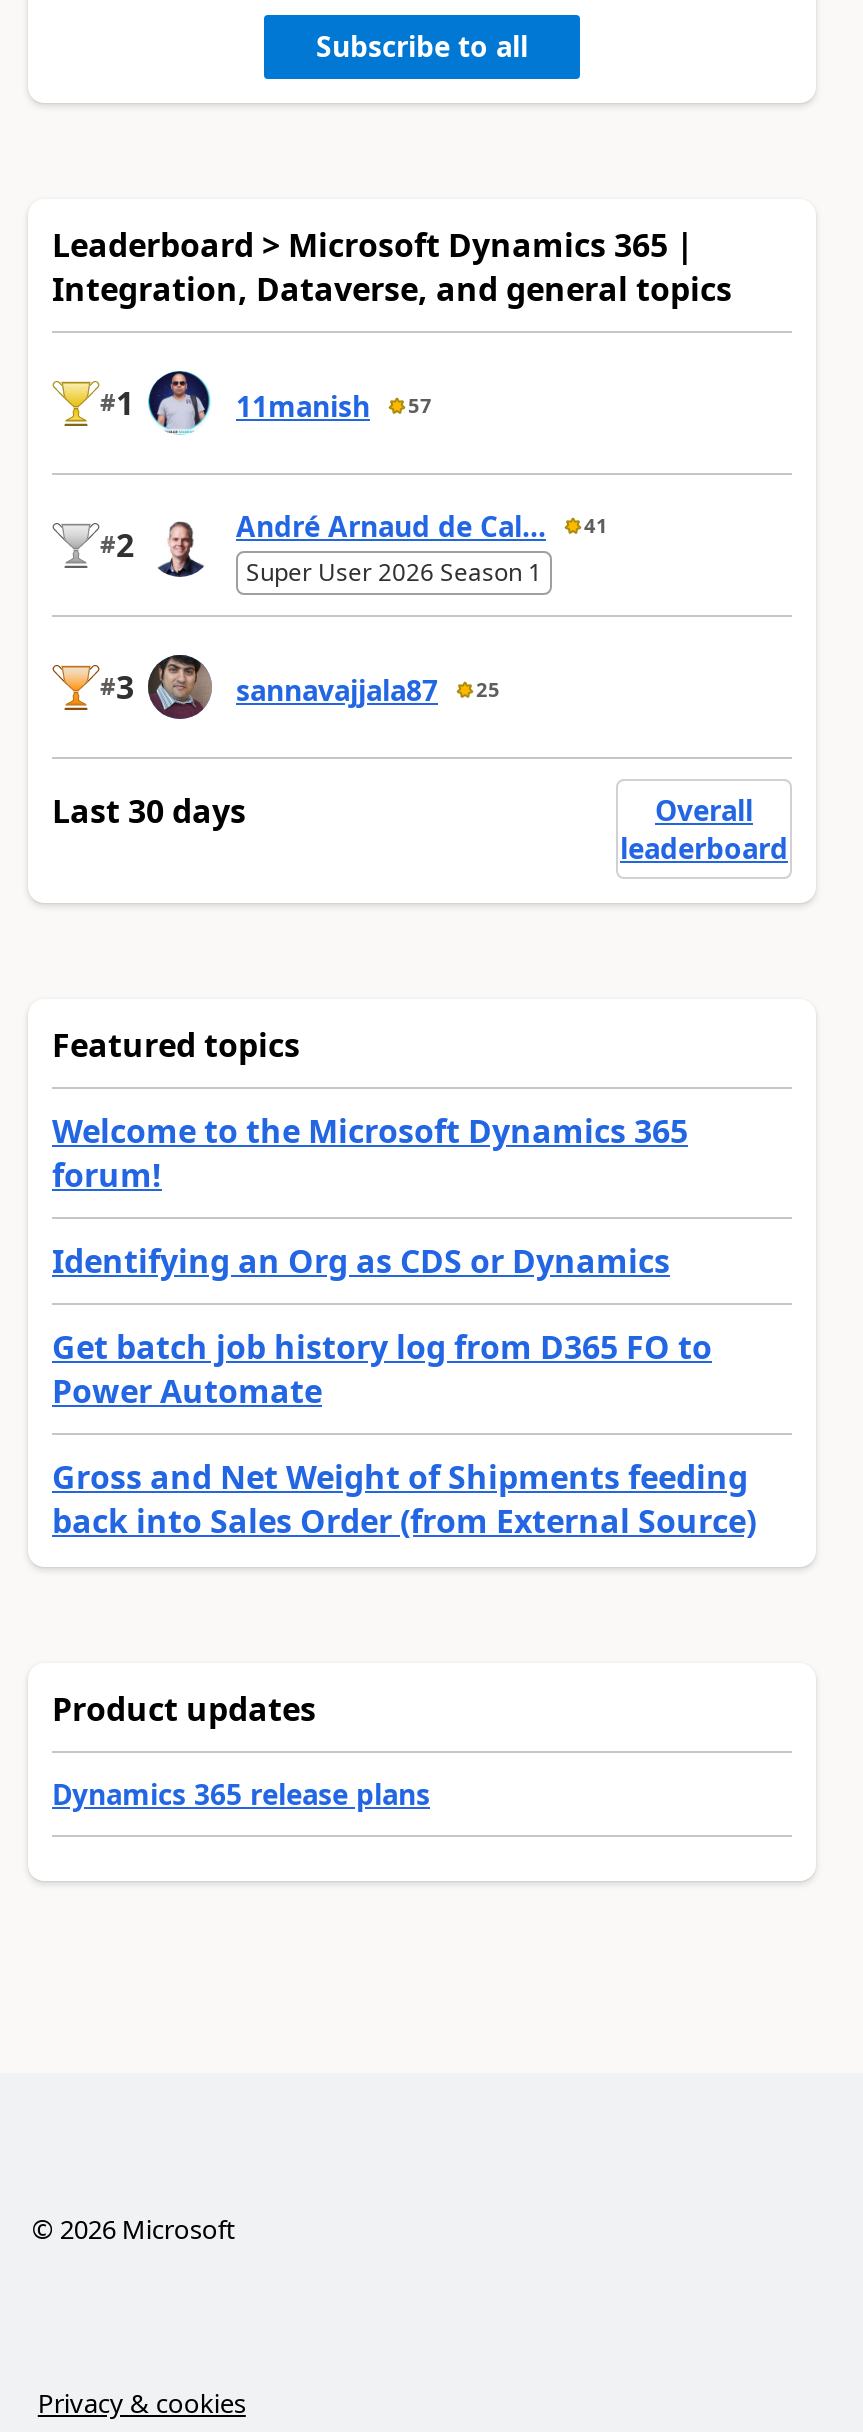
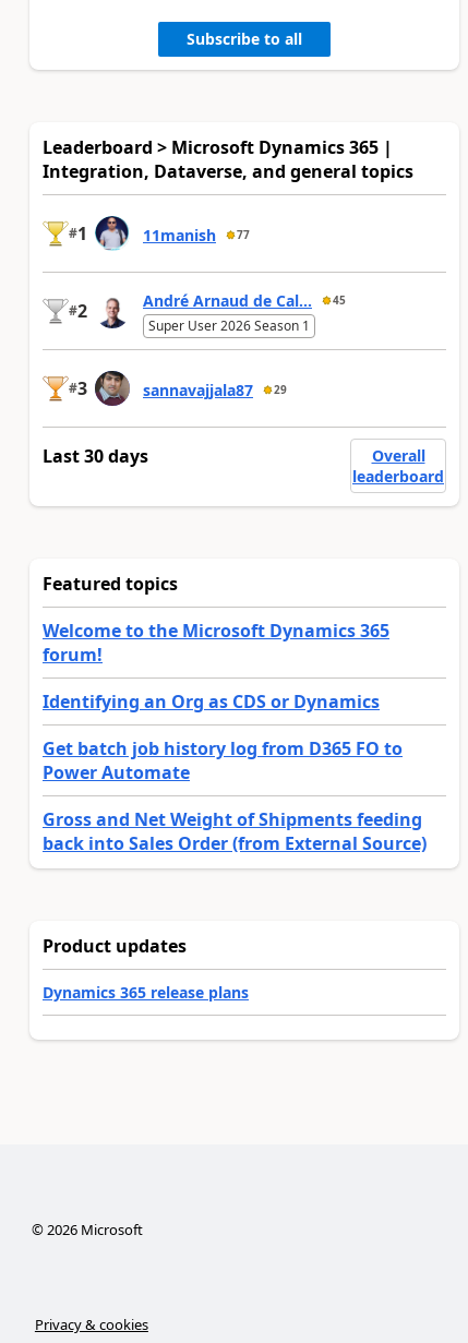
[236,386,432,424] 11manish 57 -> [143,224,250,245] 11manish 77
[236,506,608,544] André Arnaud de Cal... 41 -> [143,290,346,311] André Arnaud de Cal... 45
[236,670,500,708] sannavajjala87 25 -> [143,379,287,400] sannavajjala87 29

